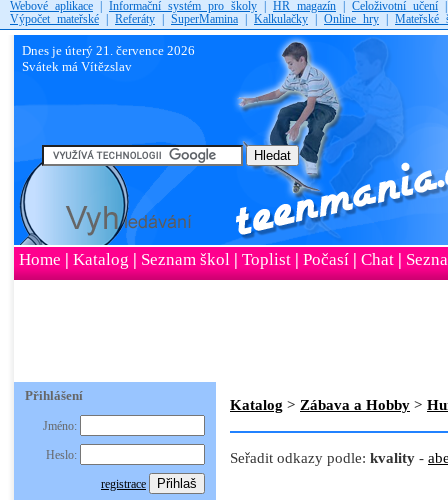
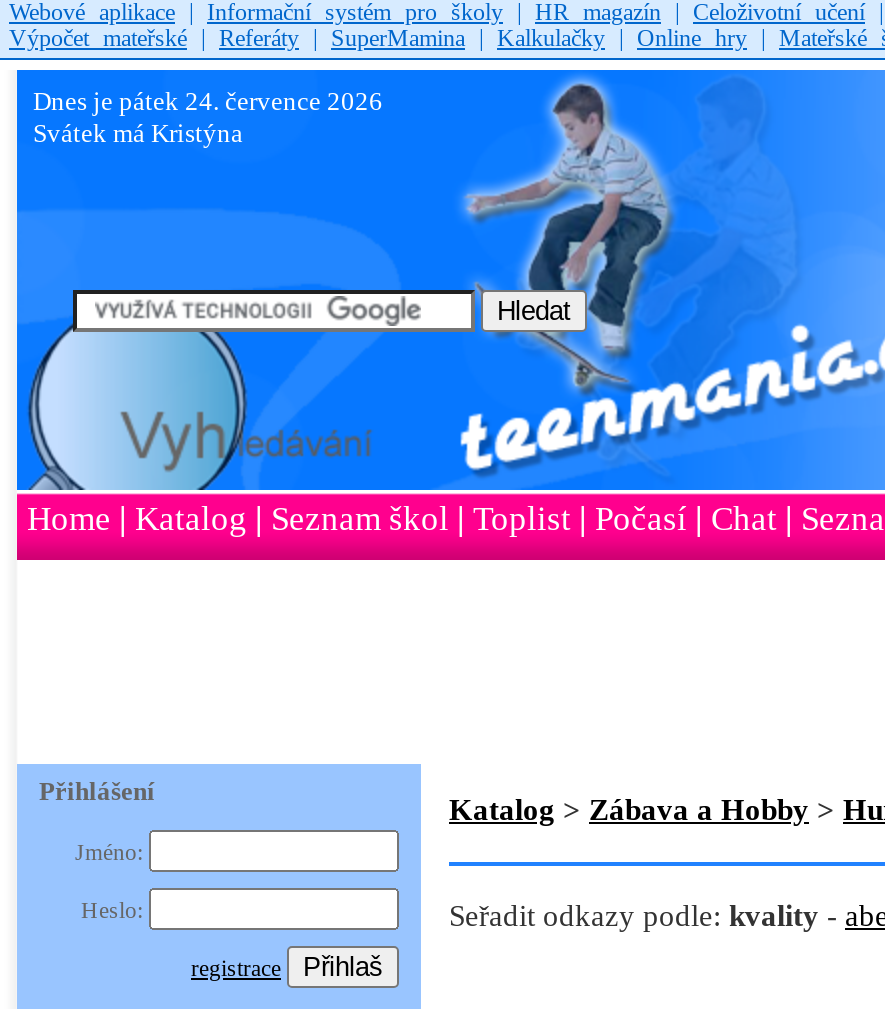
[22,43,195,58] Dnes je úterý 21. července 2026 -> [33,86,383,116] Dnes je pátek 24. července 2026
[22,59,132,74] Svátek má Vítězslav -> [33,118,243,148] Svátek má Kristýna

